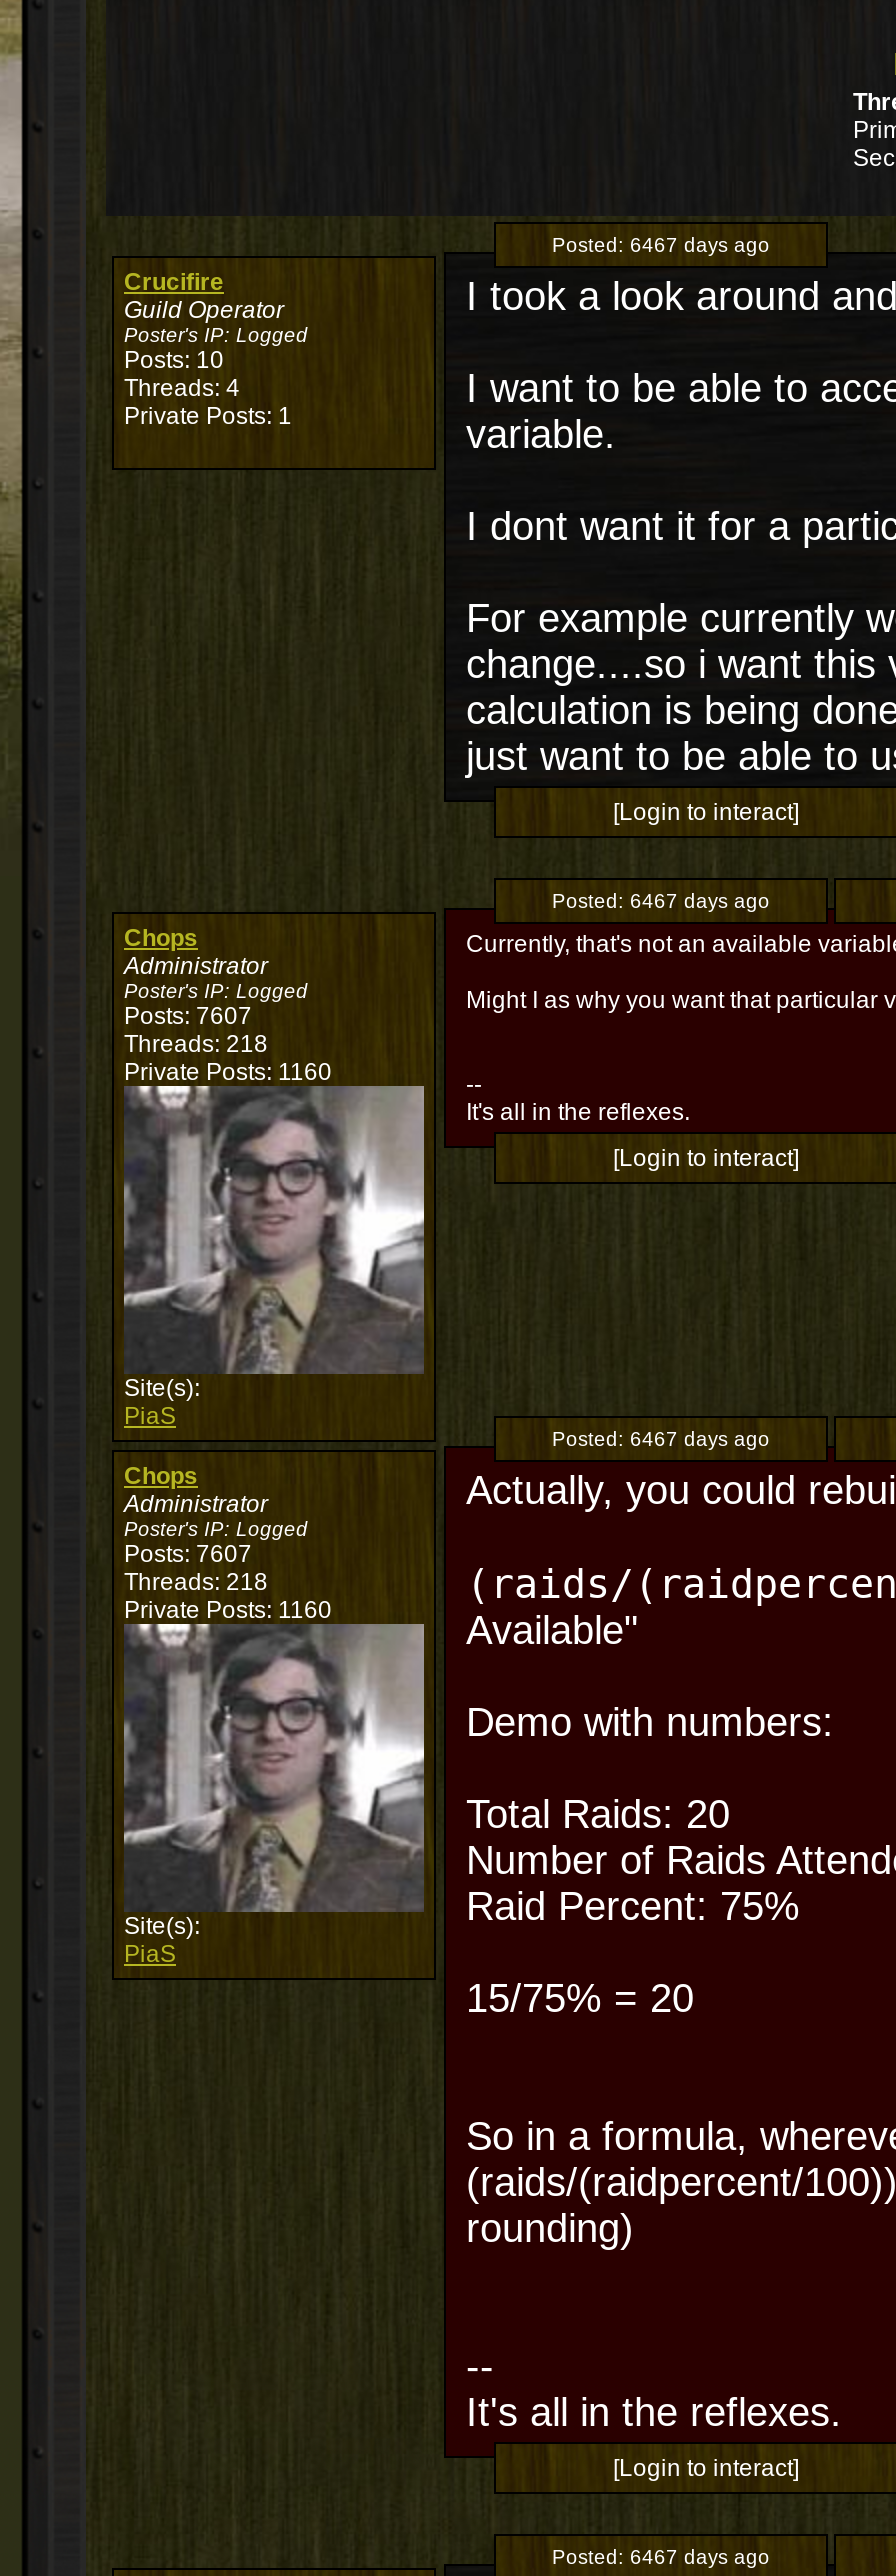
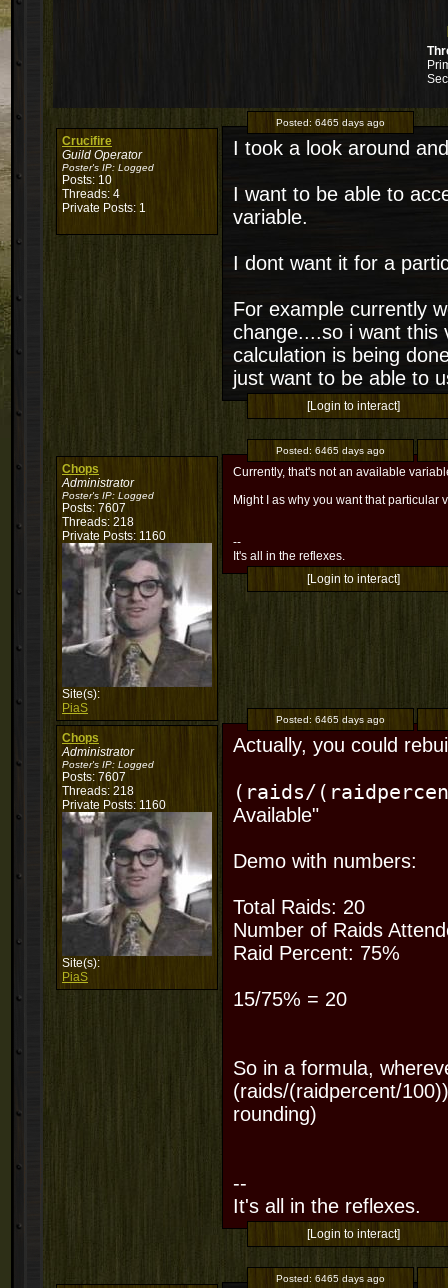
[552,234,770,256] Posted: 6467 days ago -> [276,117,385,128] Posted: 6465 days ago
[552,890,770,912] Posted: 6467 days ago -> [276,445,385,456] Posted: 6465 days ago
[552,1428,770,1450] Posted: 6467 days ago -> [276,714,385,725] Posted: 6465 days ago
[552,2546,770,2568] Posted: 6467 days ago -> [276,1273,385,1284] Posted: 6465 days ago

